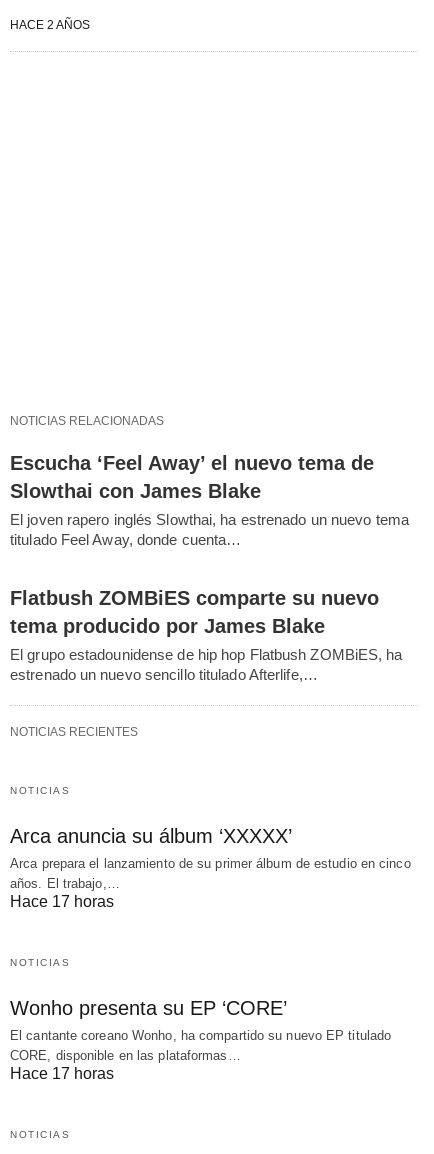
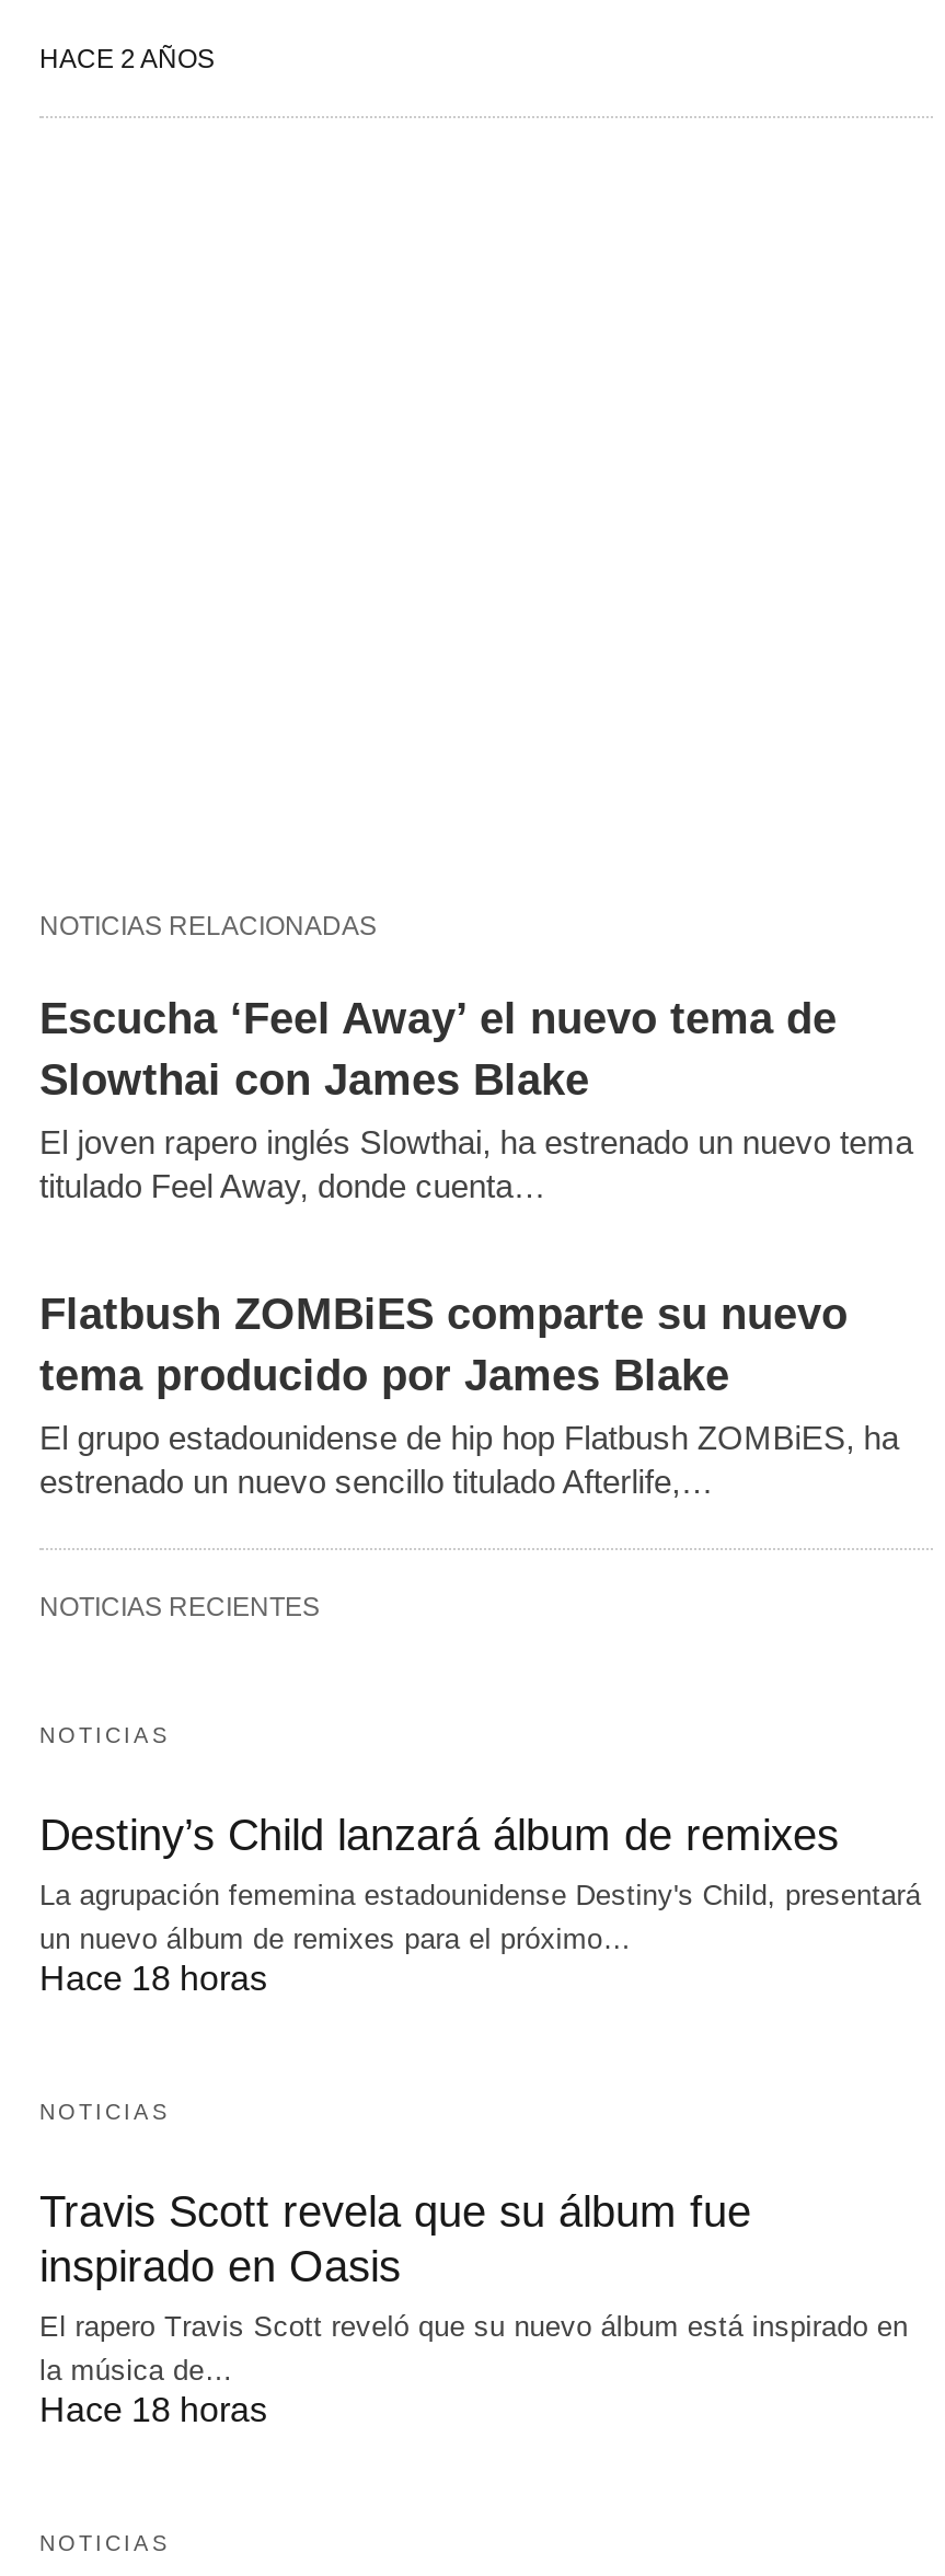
[10,825,411,910] Arca anuncia su álbum ‘XXXXX’ | Arca prepara el lanzamiento de su primer álbum de estudio en cinco | años. El trabajo,… | Hace 17 horas -> [39,1810,921,1996] Destiny’s Child lanzará álbum de remixes | La agrupación fememina estadounidense Destiny's Child, presentará | un nuevo álbum de remixes para el próximo… | Hace 18 horas
[10,997,391,1082] Wonho presenta su EP ‘CORE’ | El cantante coreano Wonho, ha compartido su nuevo EP titulado | CORE, disponible en las plataformas… | Hace 17 horas -> [39,2186,908,2427] Travis Scott revela que su álbum fue | inspirado en Oasis | El rapero Travis Scott reveló que su nuevo álbum está inspirado en | la música de… | Hace 18 horas

